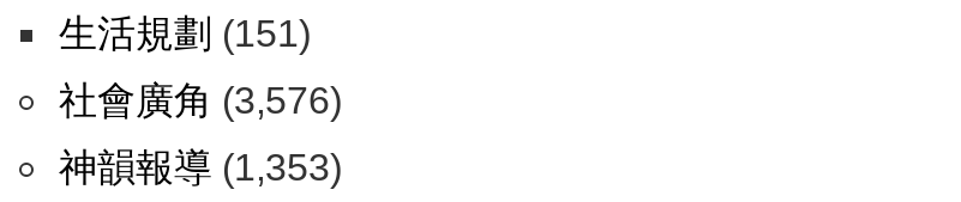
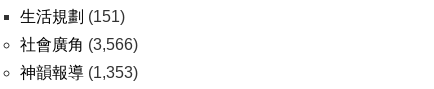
[59,80,342,121] 社會廣角(3,576) -> [20,36,138,53] 社會廣角(3,566)

